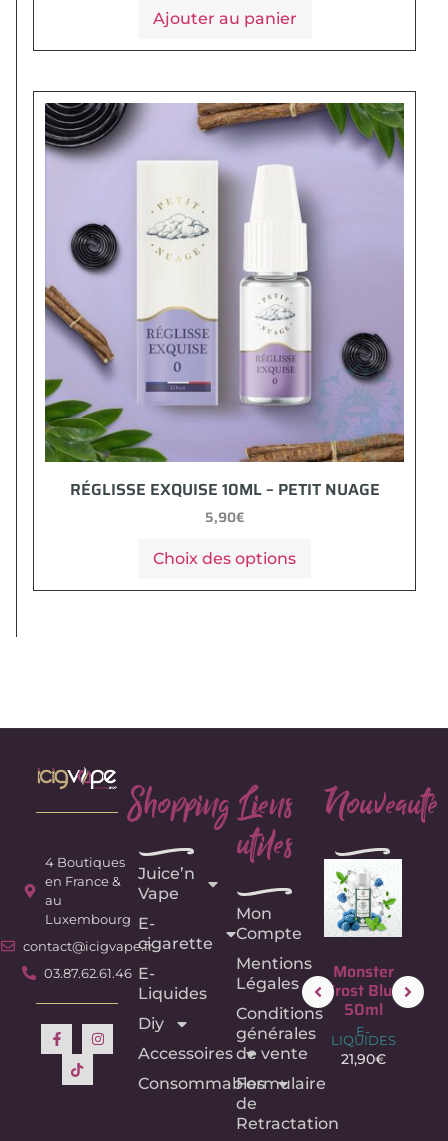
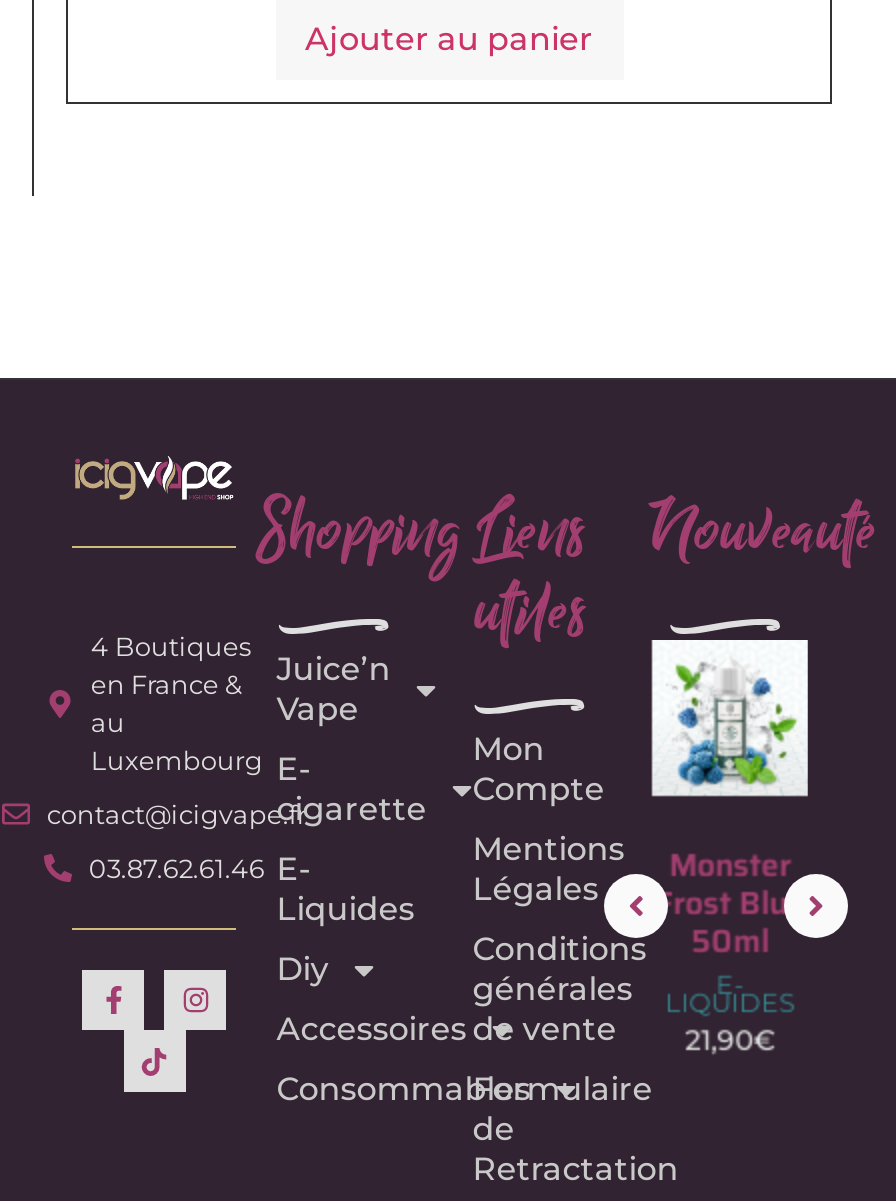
[44,102,405,568] [image] | RÉGLISSE EXQUISE 10ML – PETIT NUAGE | 5,90€ | Choix des options -> none
moved [335,859,404,936] -> [672,640,810,796]: [image]

